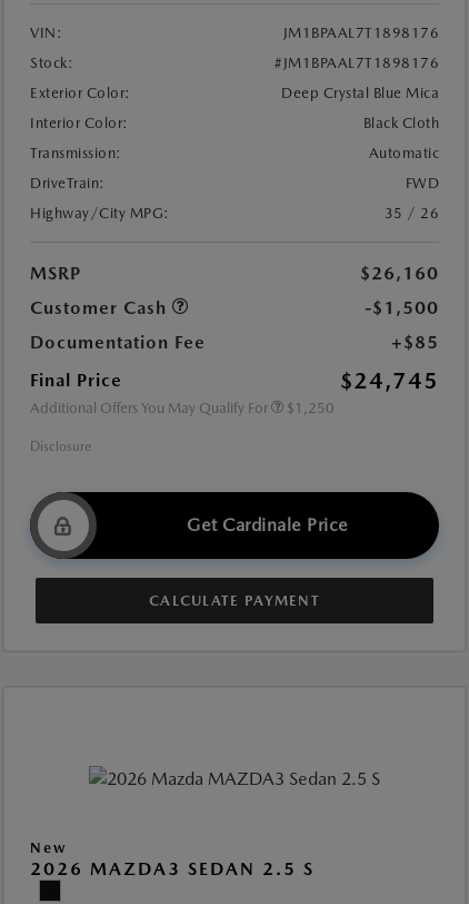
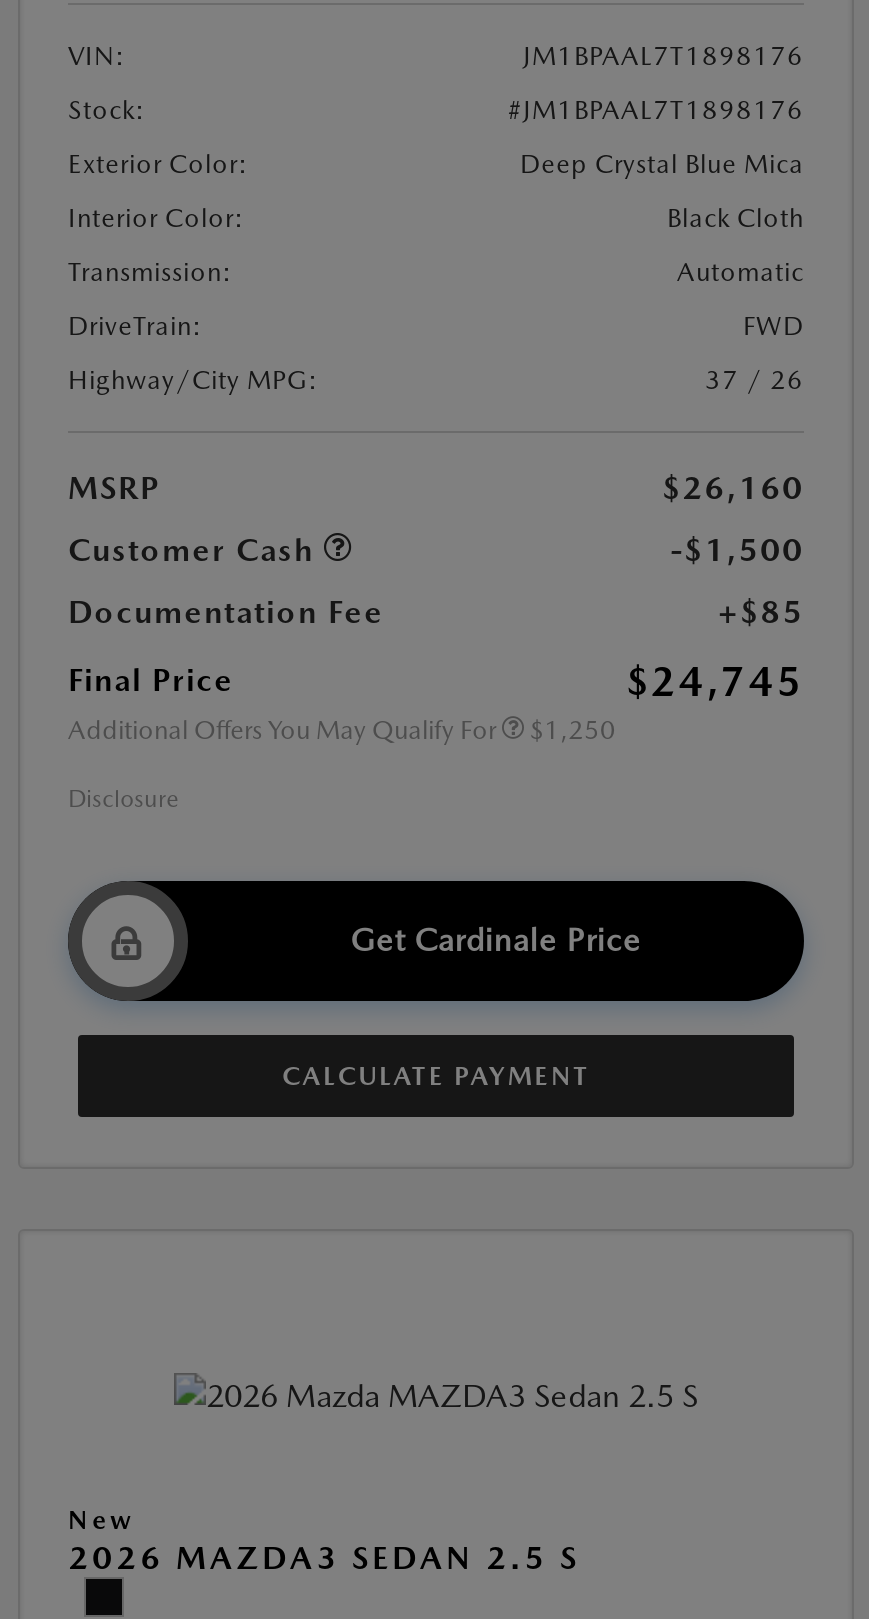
[384,205,439,222] 35 / 26 -> [705,365,804,395] 37 / 26

